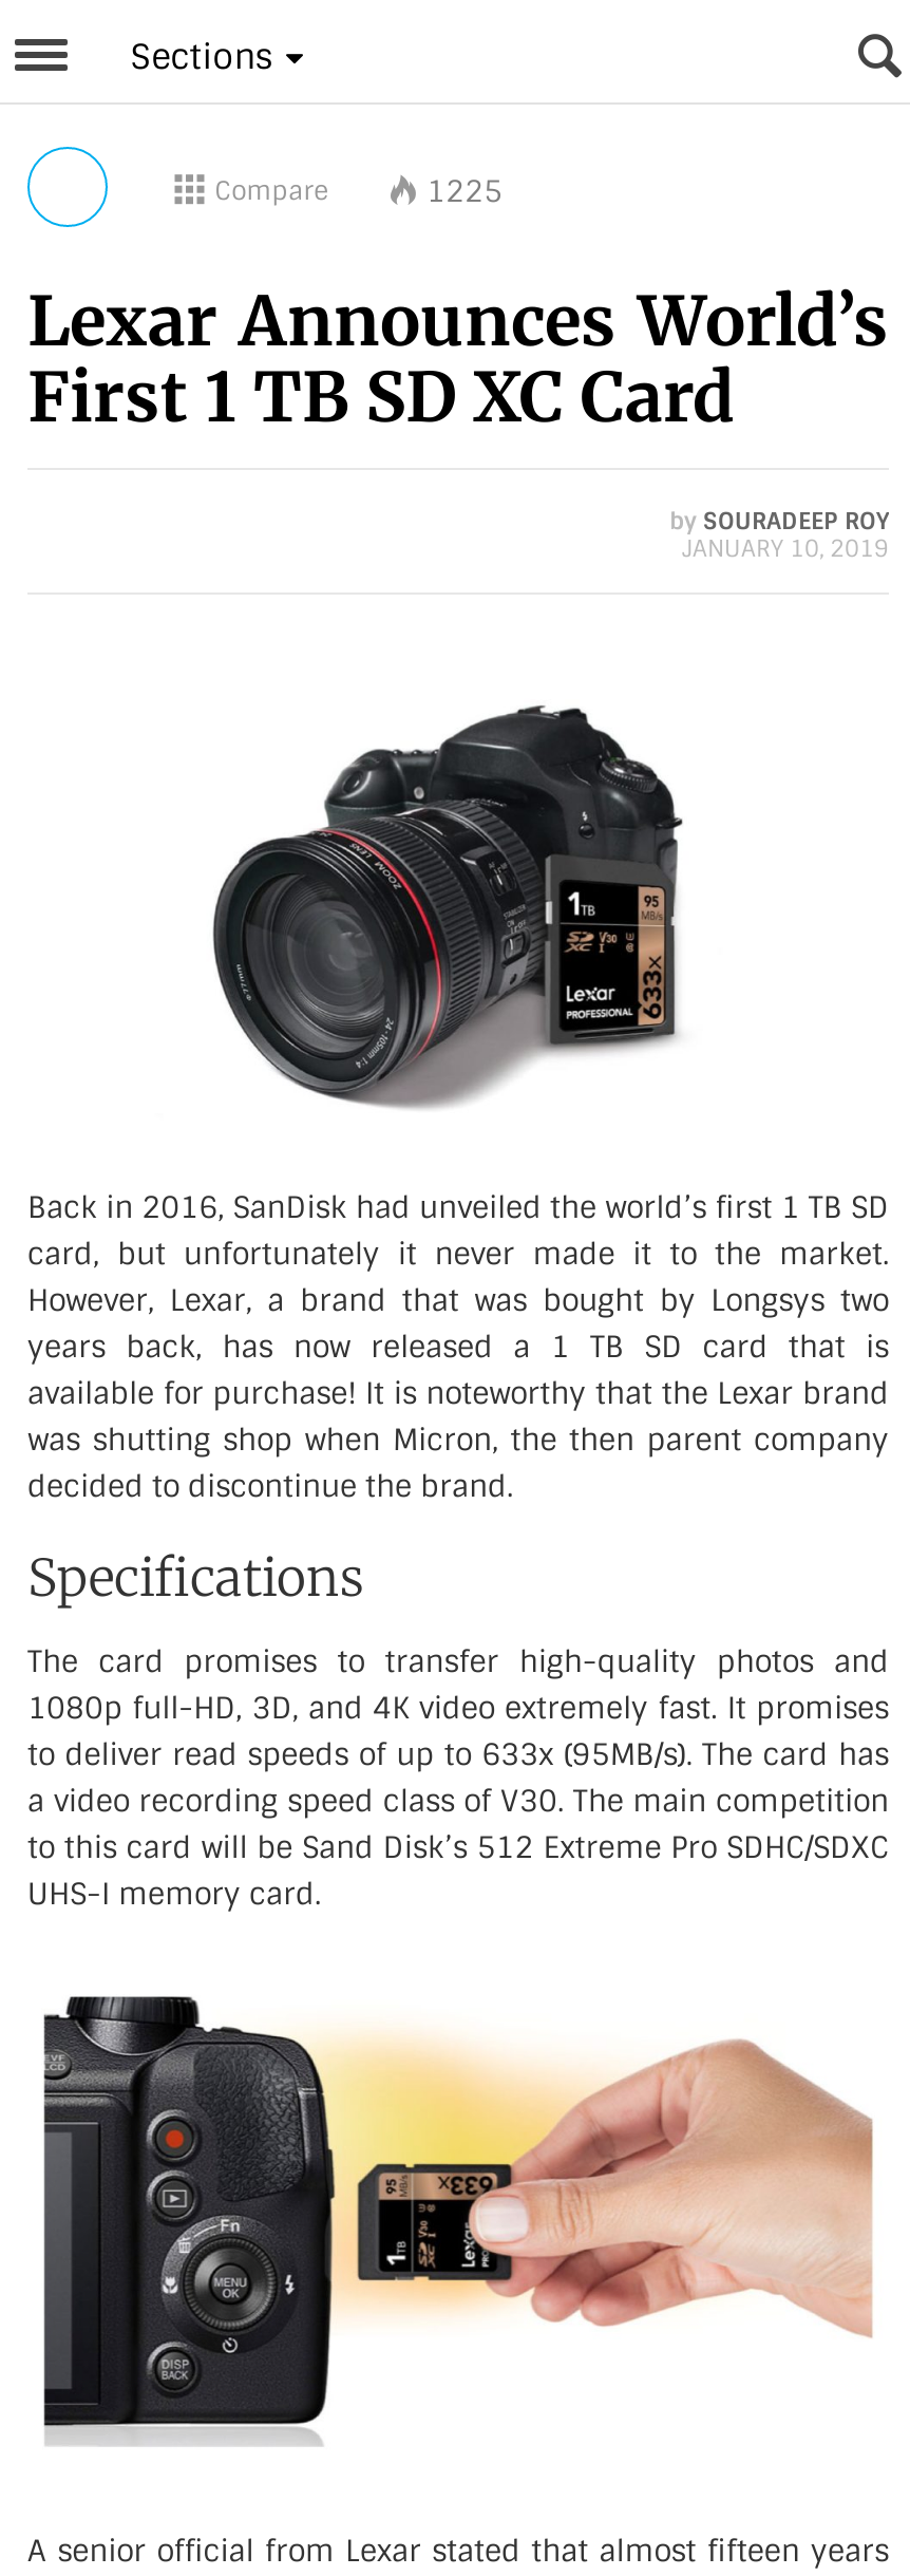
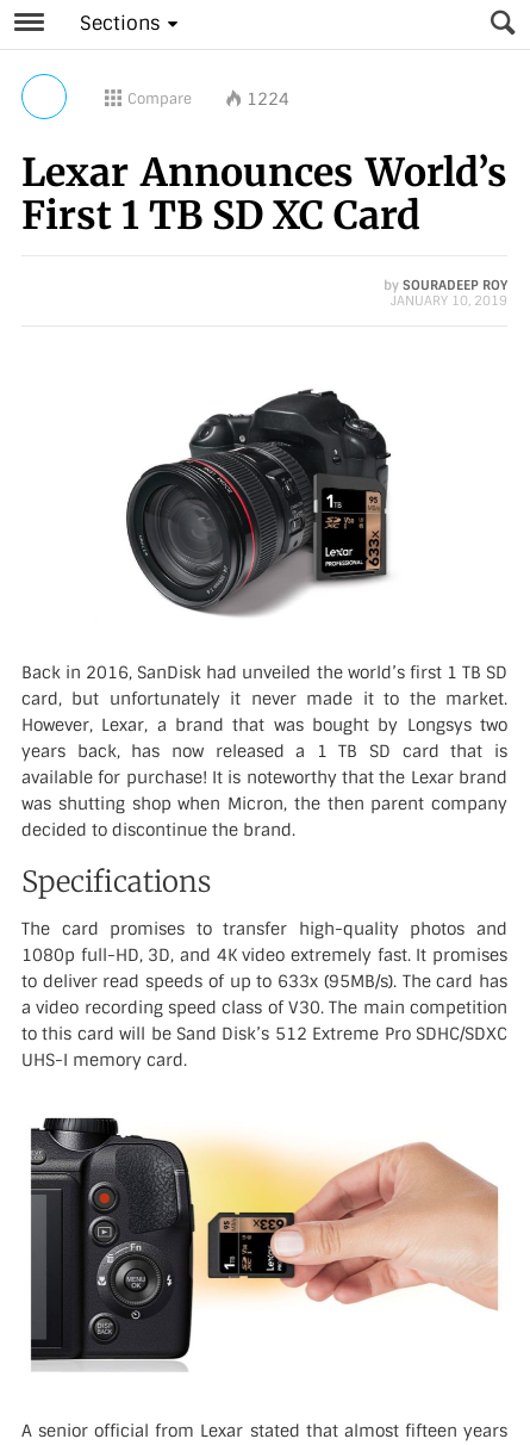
[426,172,503,210] 1225 -> [247,88,289,110] 1224

